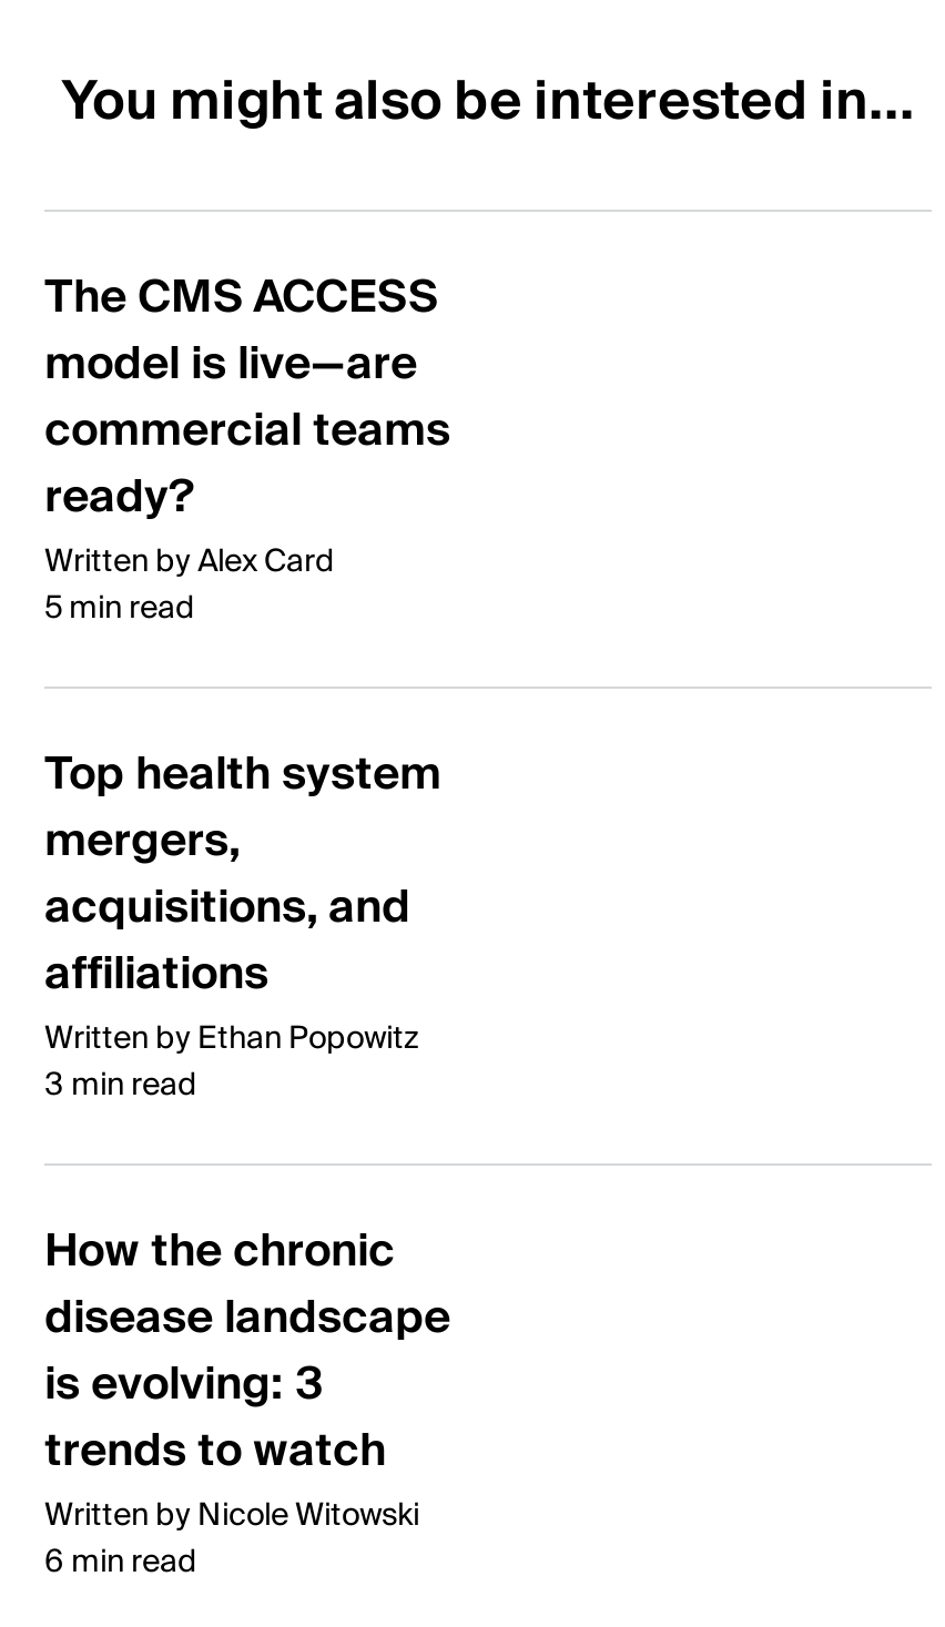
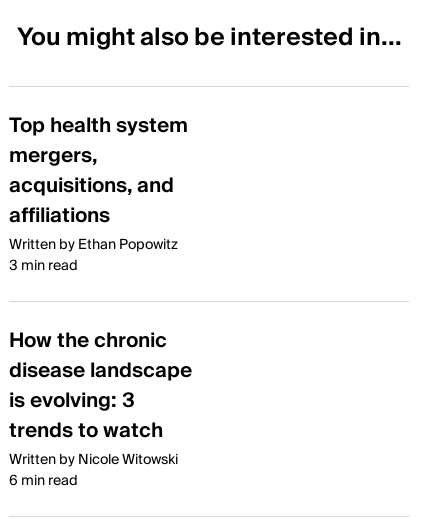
[44,261,450,636] The CMS ACCESS | model is live—are | commercial teams | ready? | Written by Alex Card | 5 min read -> none

